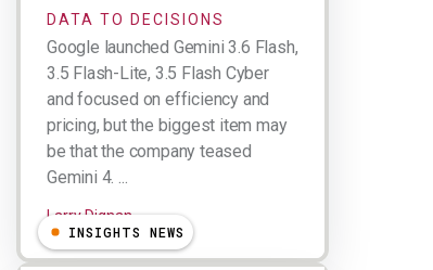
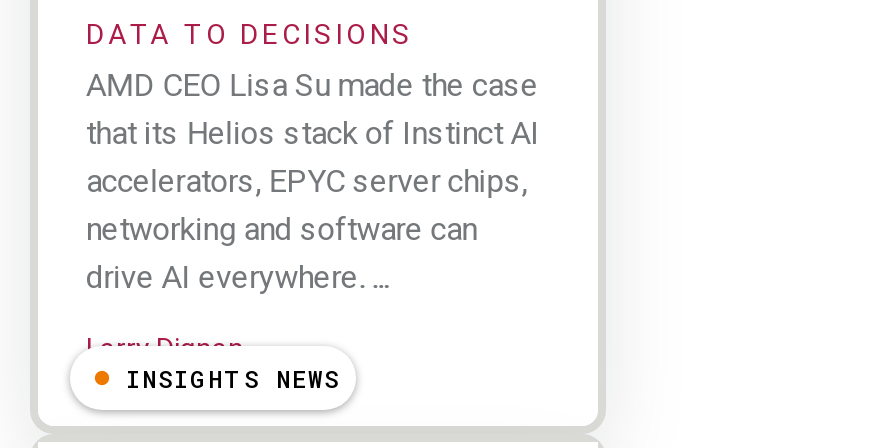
[47,37,298,188] Google launched Gemini 3.6 Flash, | 3.5 Flash-Lite, 3.5 Flash Cyber | and focused on efficiency and | pricing, but the biggest item may | be that the company teased | Gemini 4. ... -> [86,66,540,296] AMD CEO Lisa Su made the case | that its Helios stack of Instinct AI | accelerators, EPYC server chips, | networking and software can | drive AI everywhere. ...

